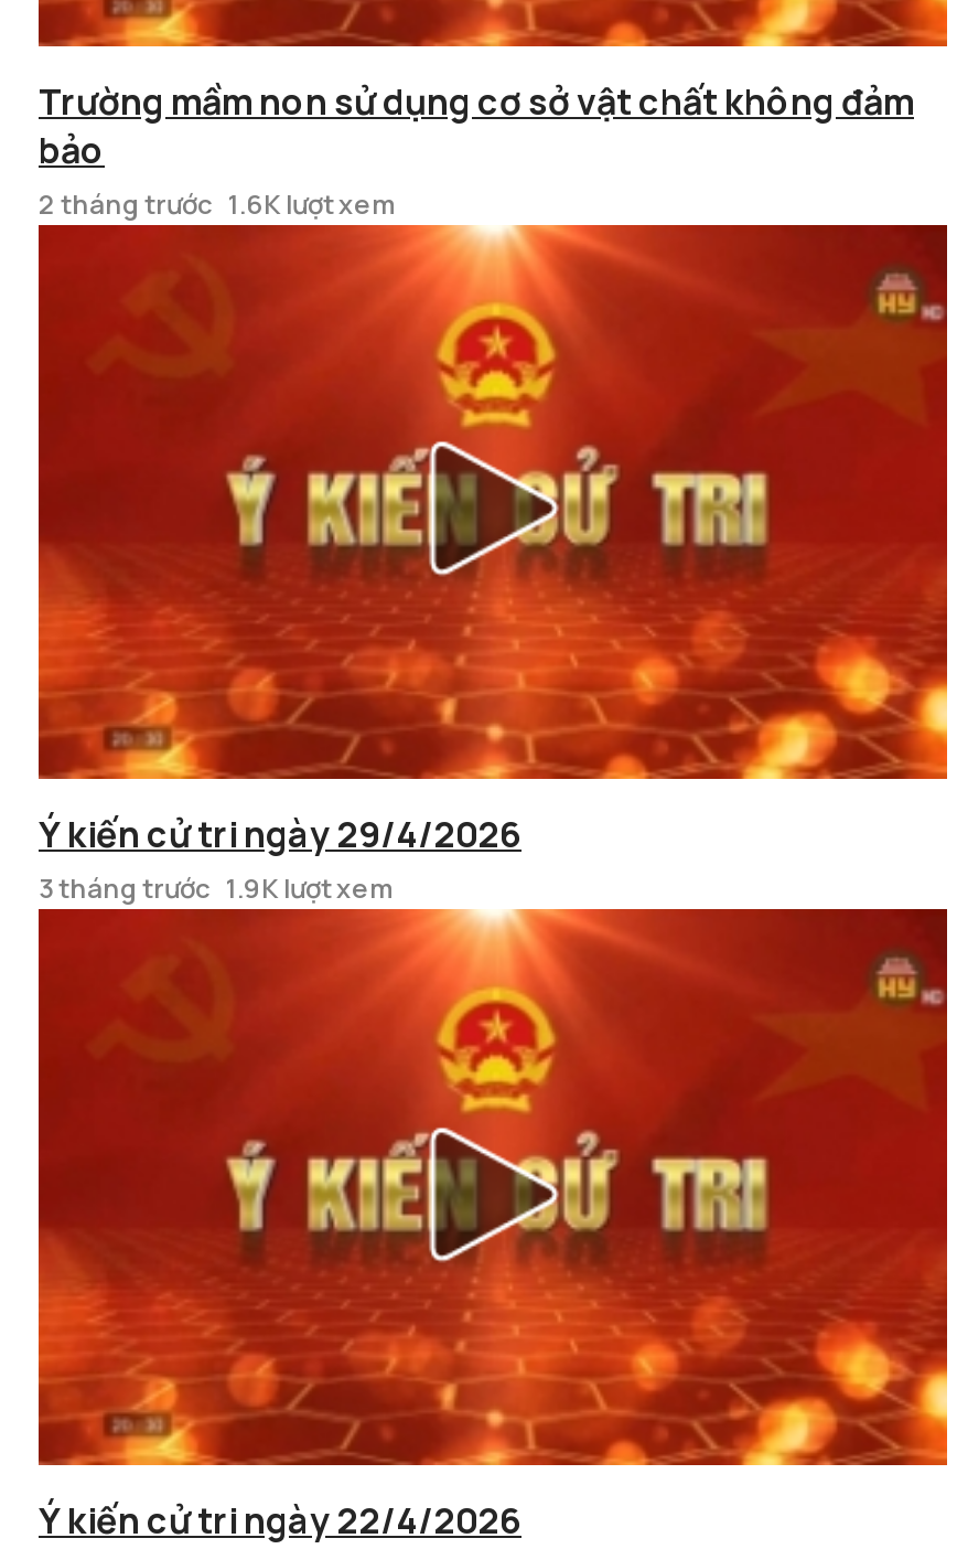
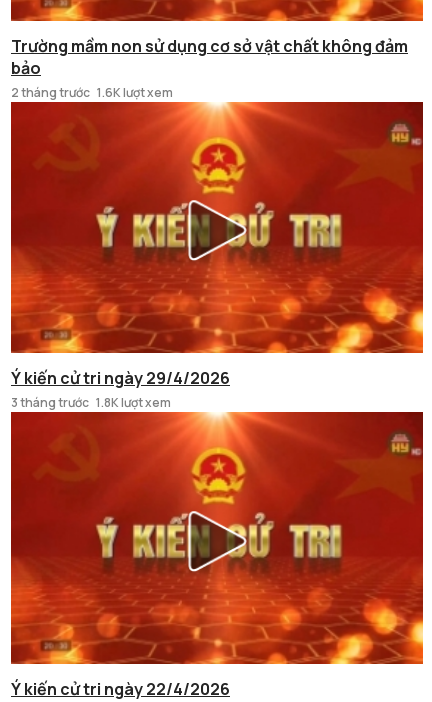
[39,870,394,907] 3 tháng trước 1.9K lượt xem -> [11,394,171,411] 3 tháng trước 1.8K lượt xem

